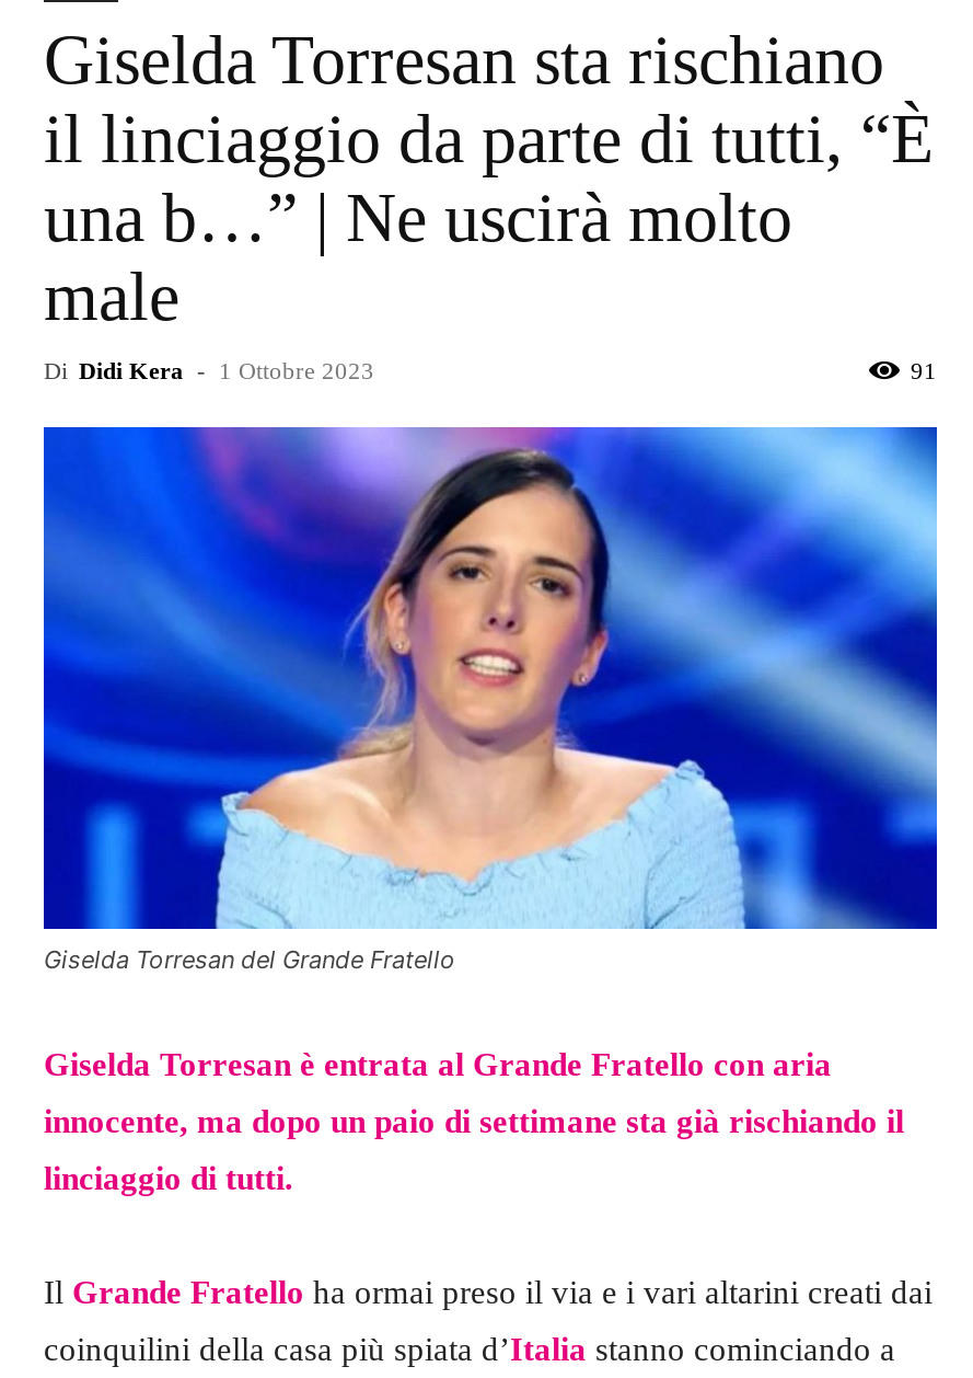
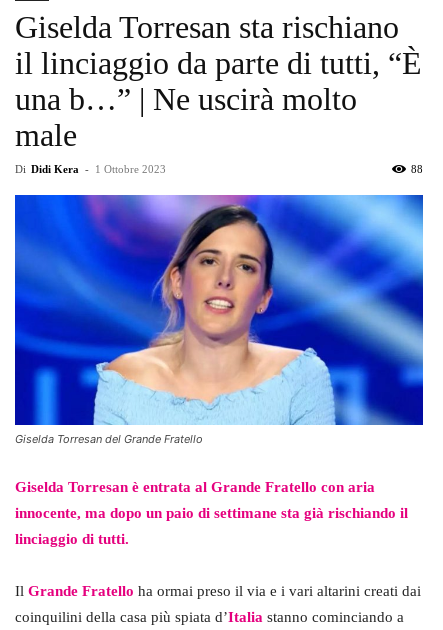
[911,357,937,383] 91 -> [411,163,423,175] 88

